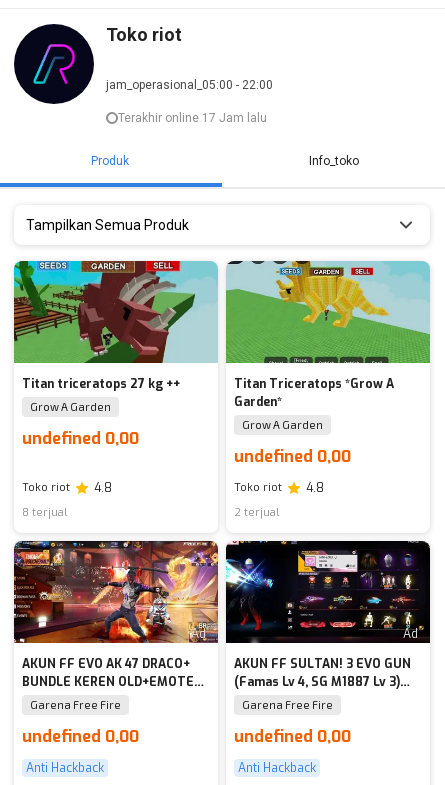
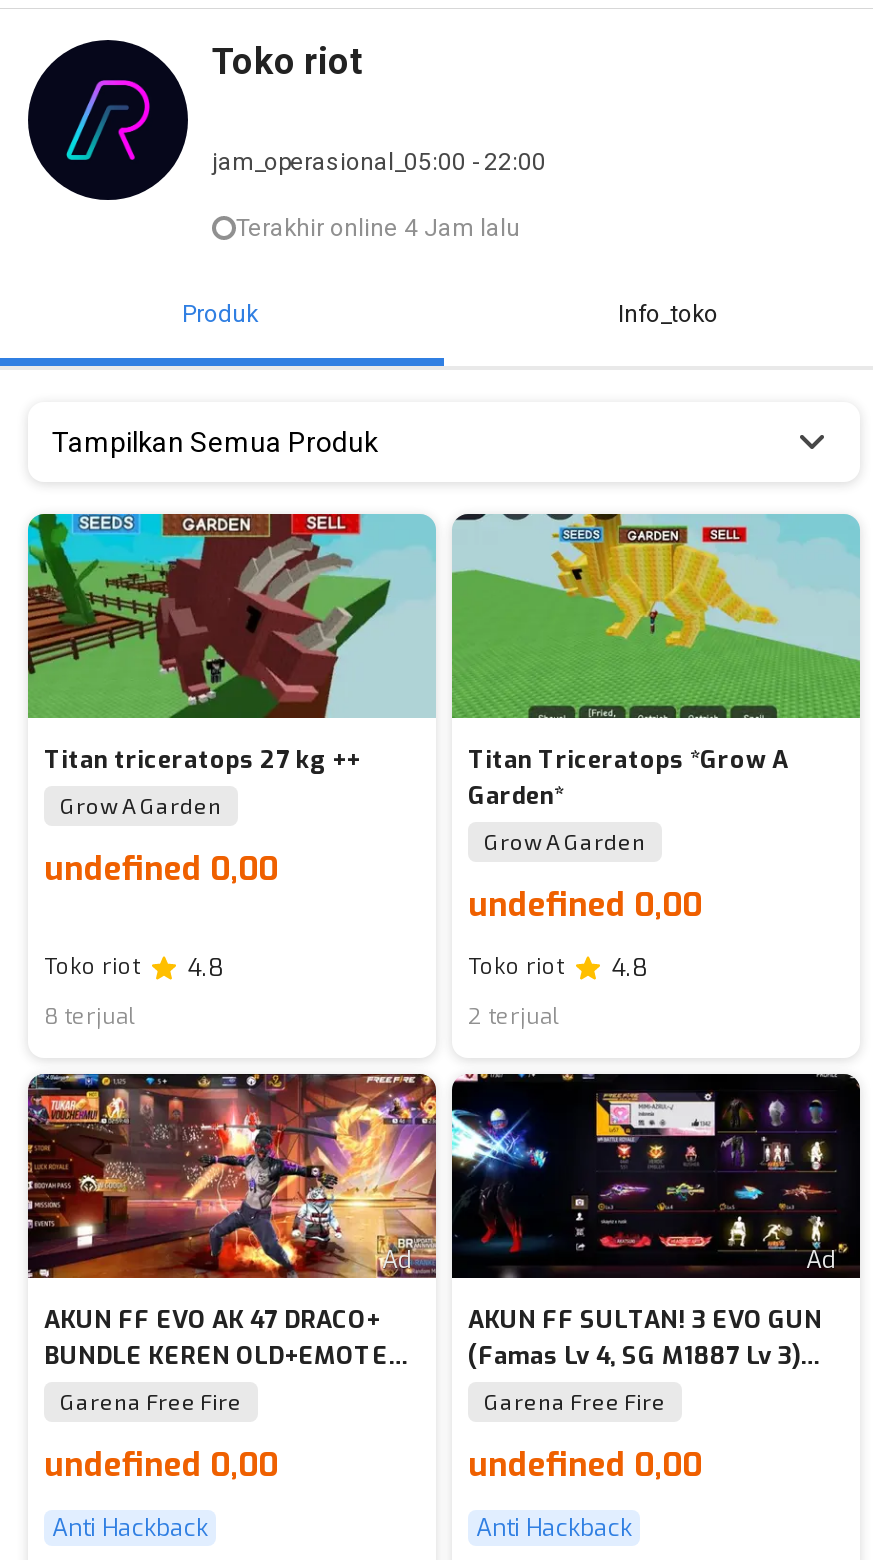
[118,111,267,125] Terakhir online 17 Jam lalu -> [236,214,520,242] Terakhir online 4 Jam lalu

